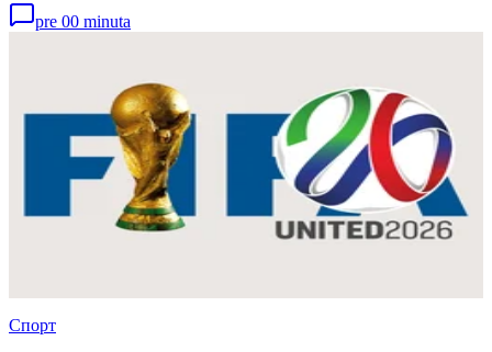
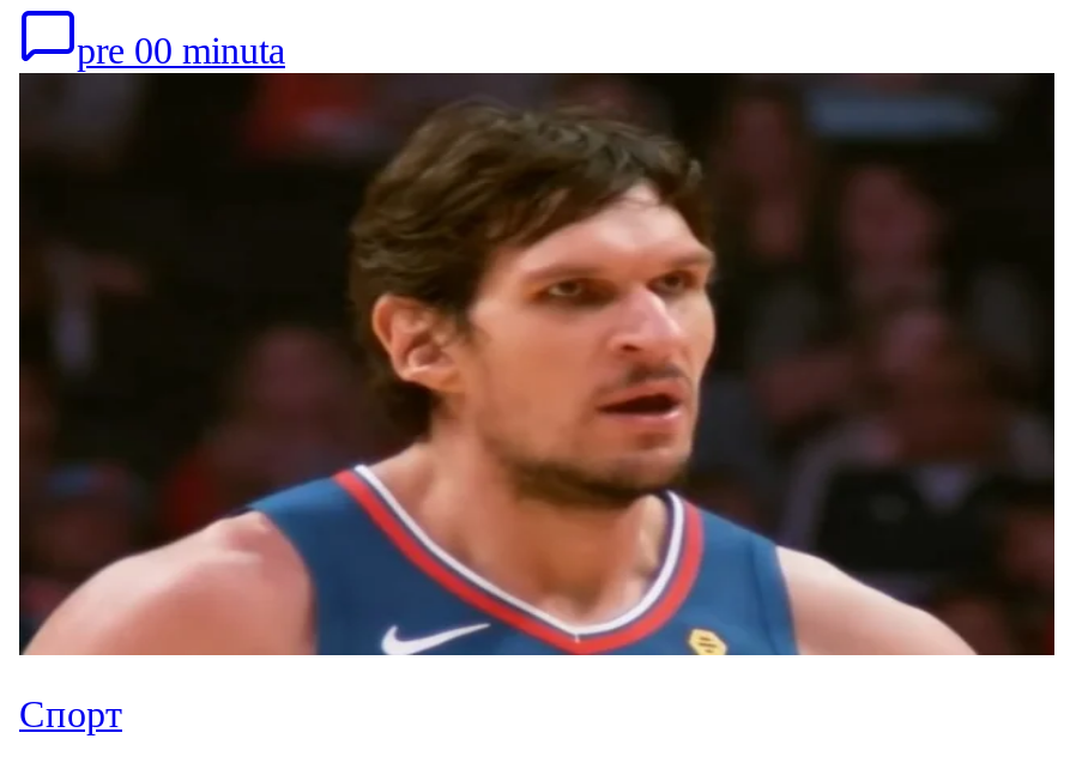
[9,32,483,298] [image] -> [17,71,1057,658] [image]

